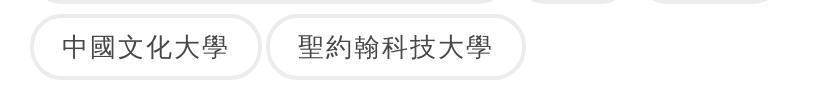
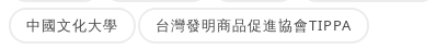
[298,29,494,65] 聖約翰科技大學 -> [156,16,352,35] 台灣發明商品促進協會TIPPA

